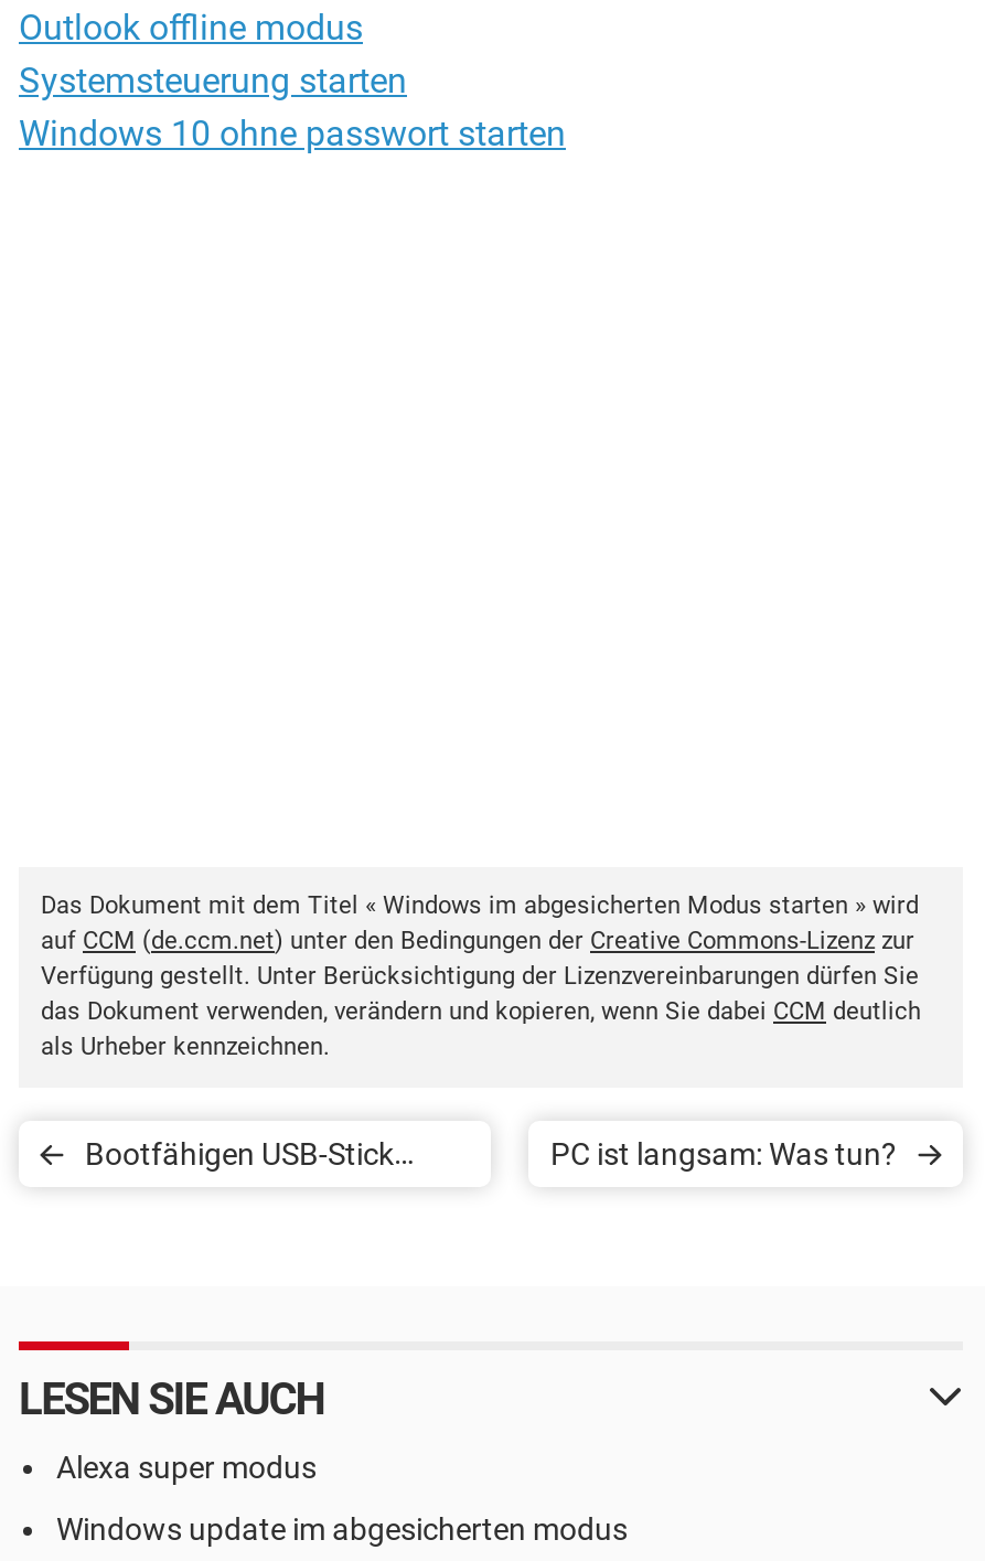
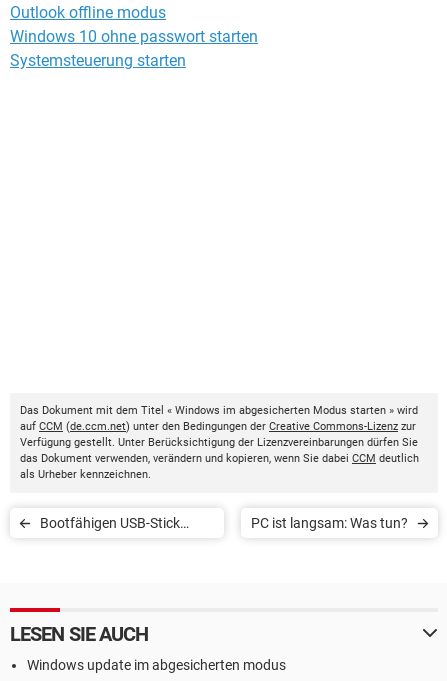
moved [19,59,407,101] -> [10,51,186,70]: Systemsteuerung starten
[56,1449,317,1484] Alexa super modus -> none

